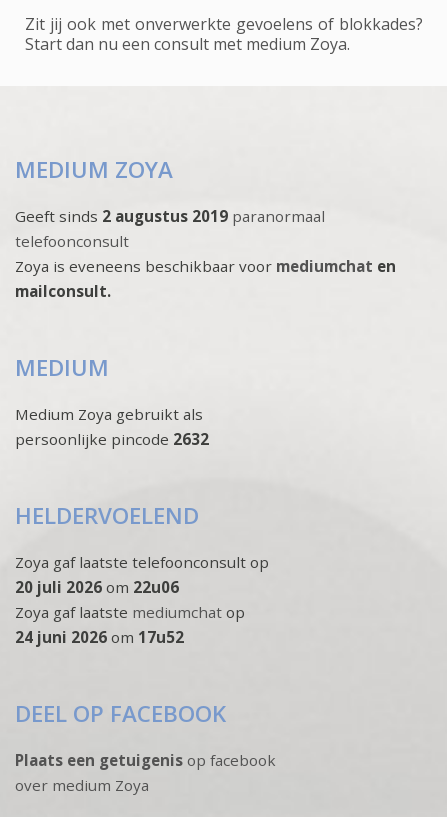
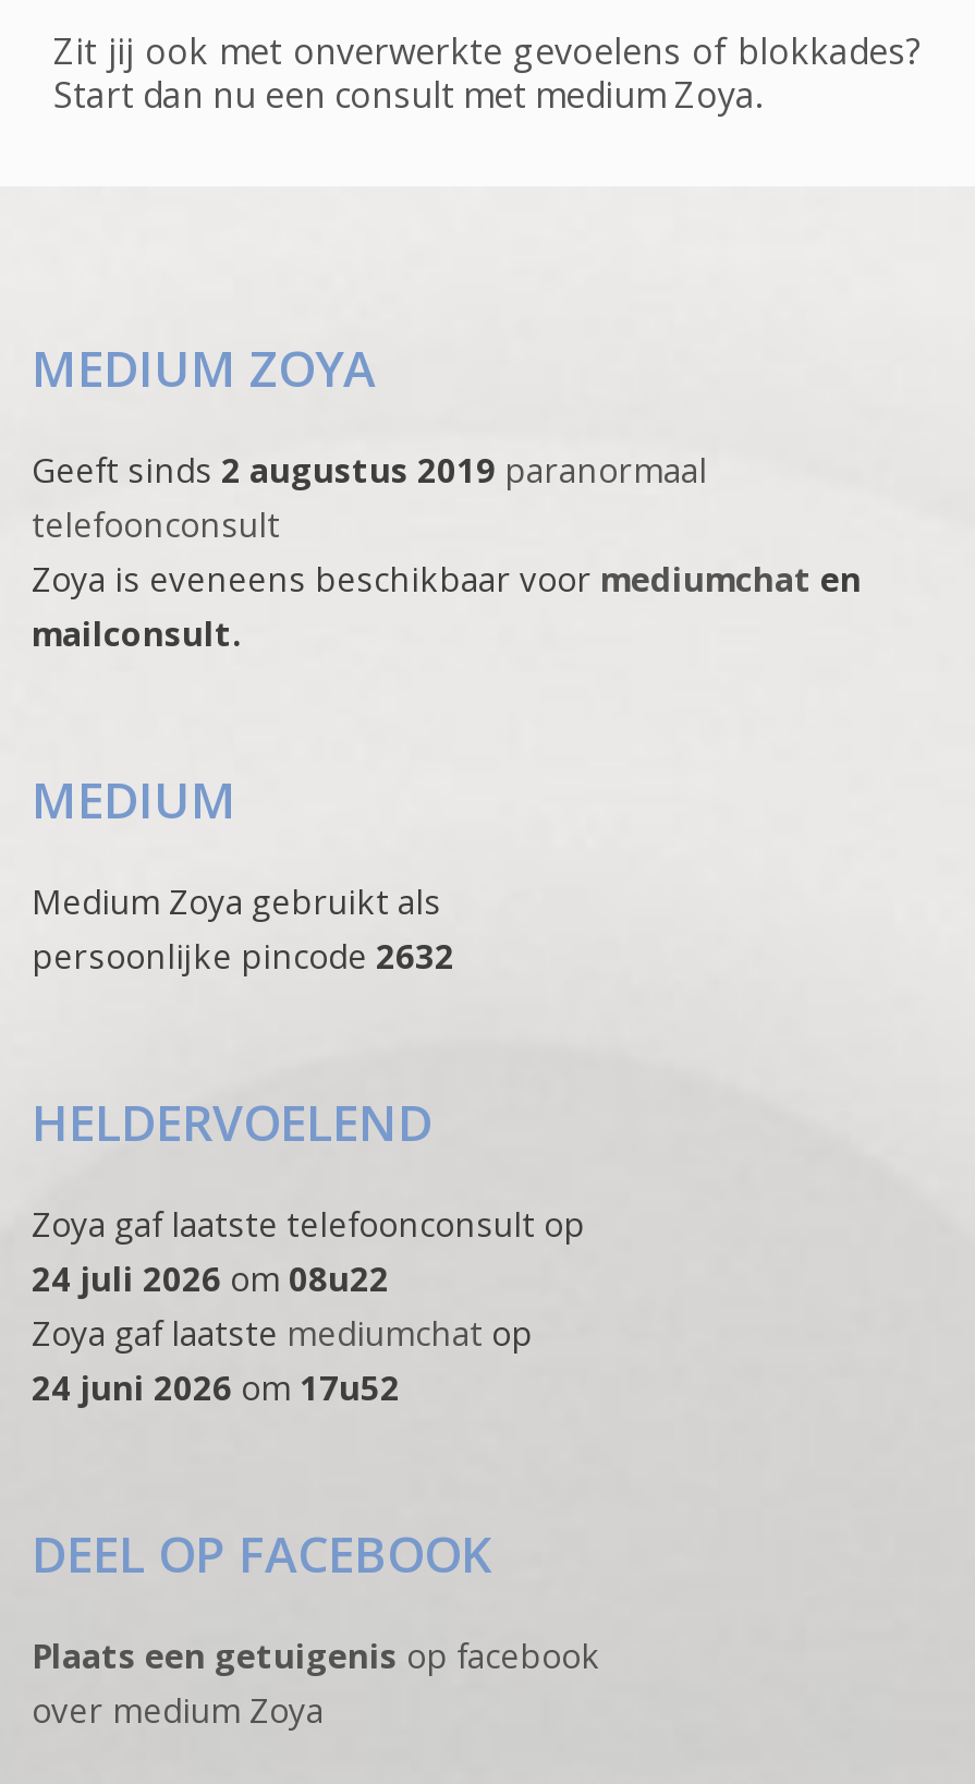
[15,577,179,597] 20 juli 2026 om 22u06 -> [32,1255,389,1299] 24 juli 2026 om 08u22

